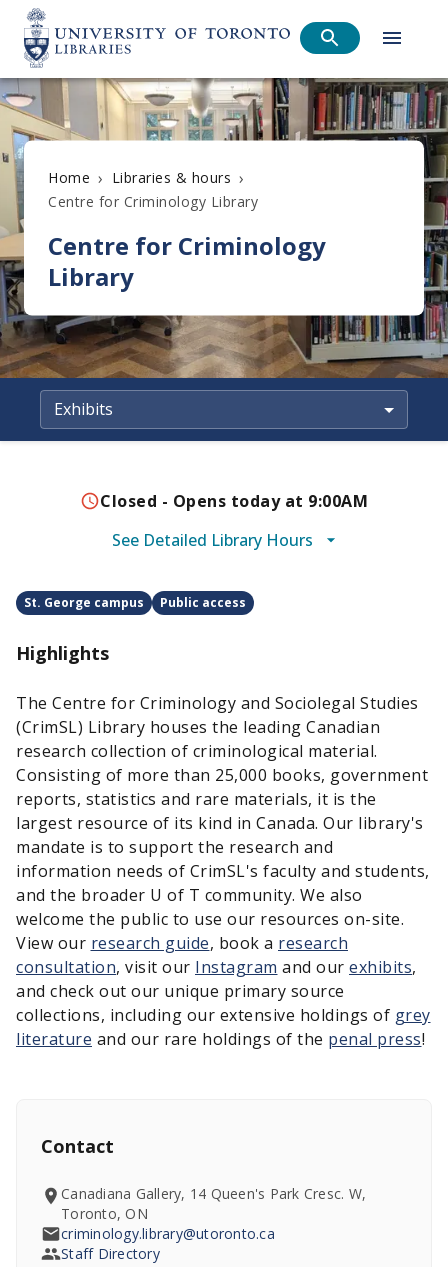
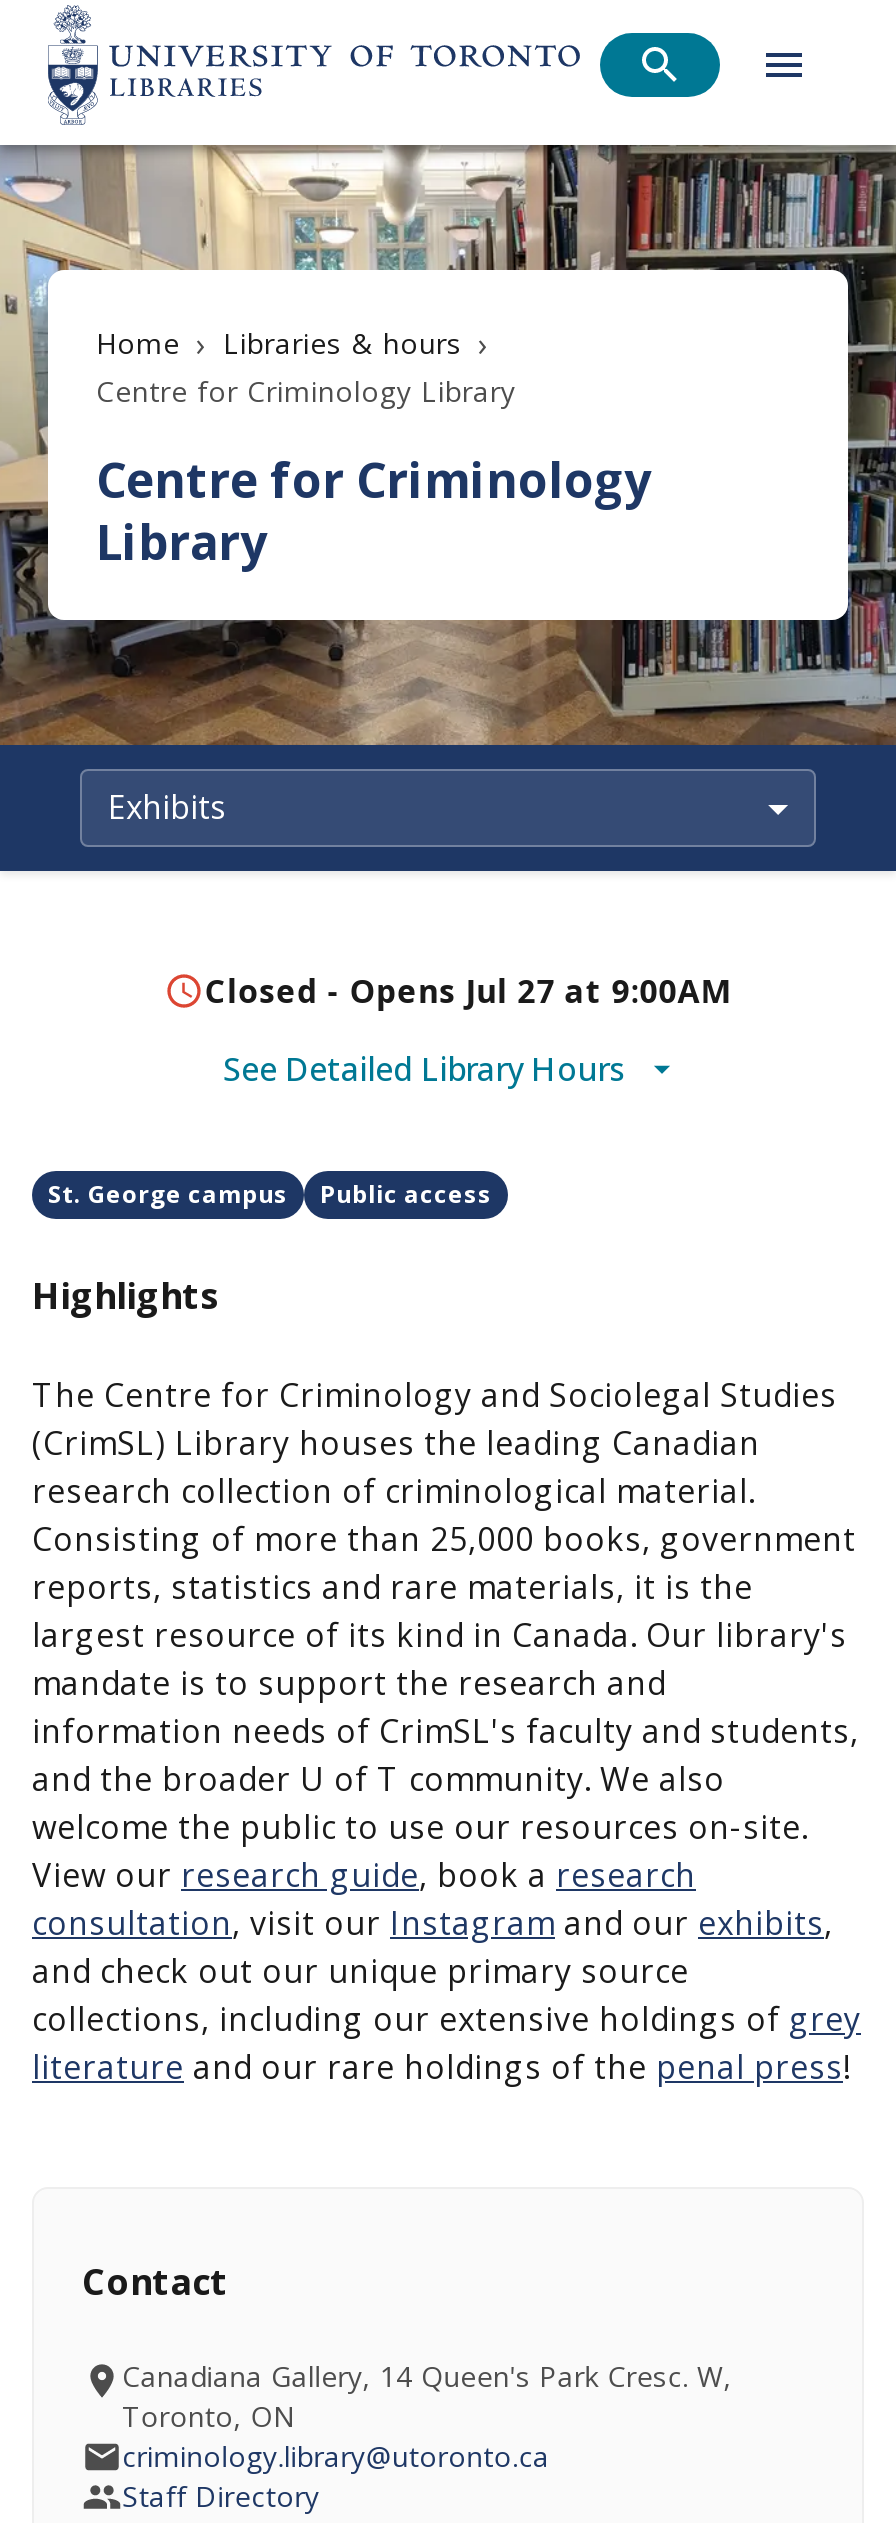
[100,490,368,512] Closed - Opens today at 9:00AM -> [204,969,732,1013] Closed - Opens Jul 27 at 9:00AM

